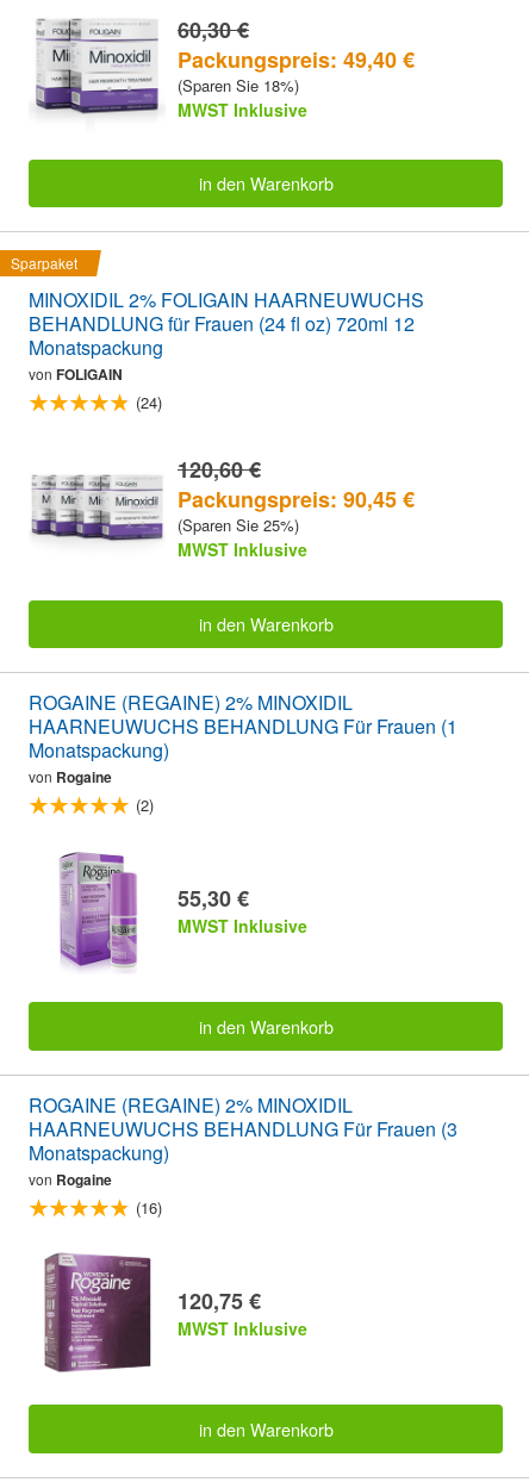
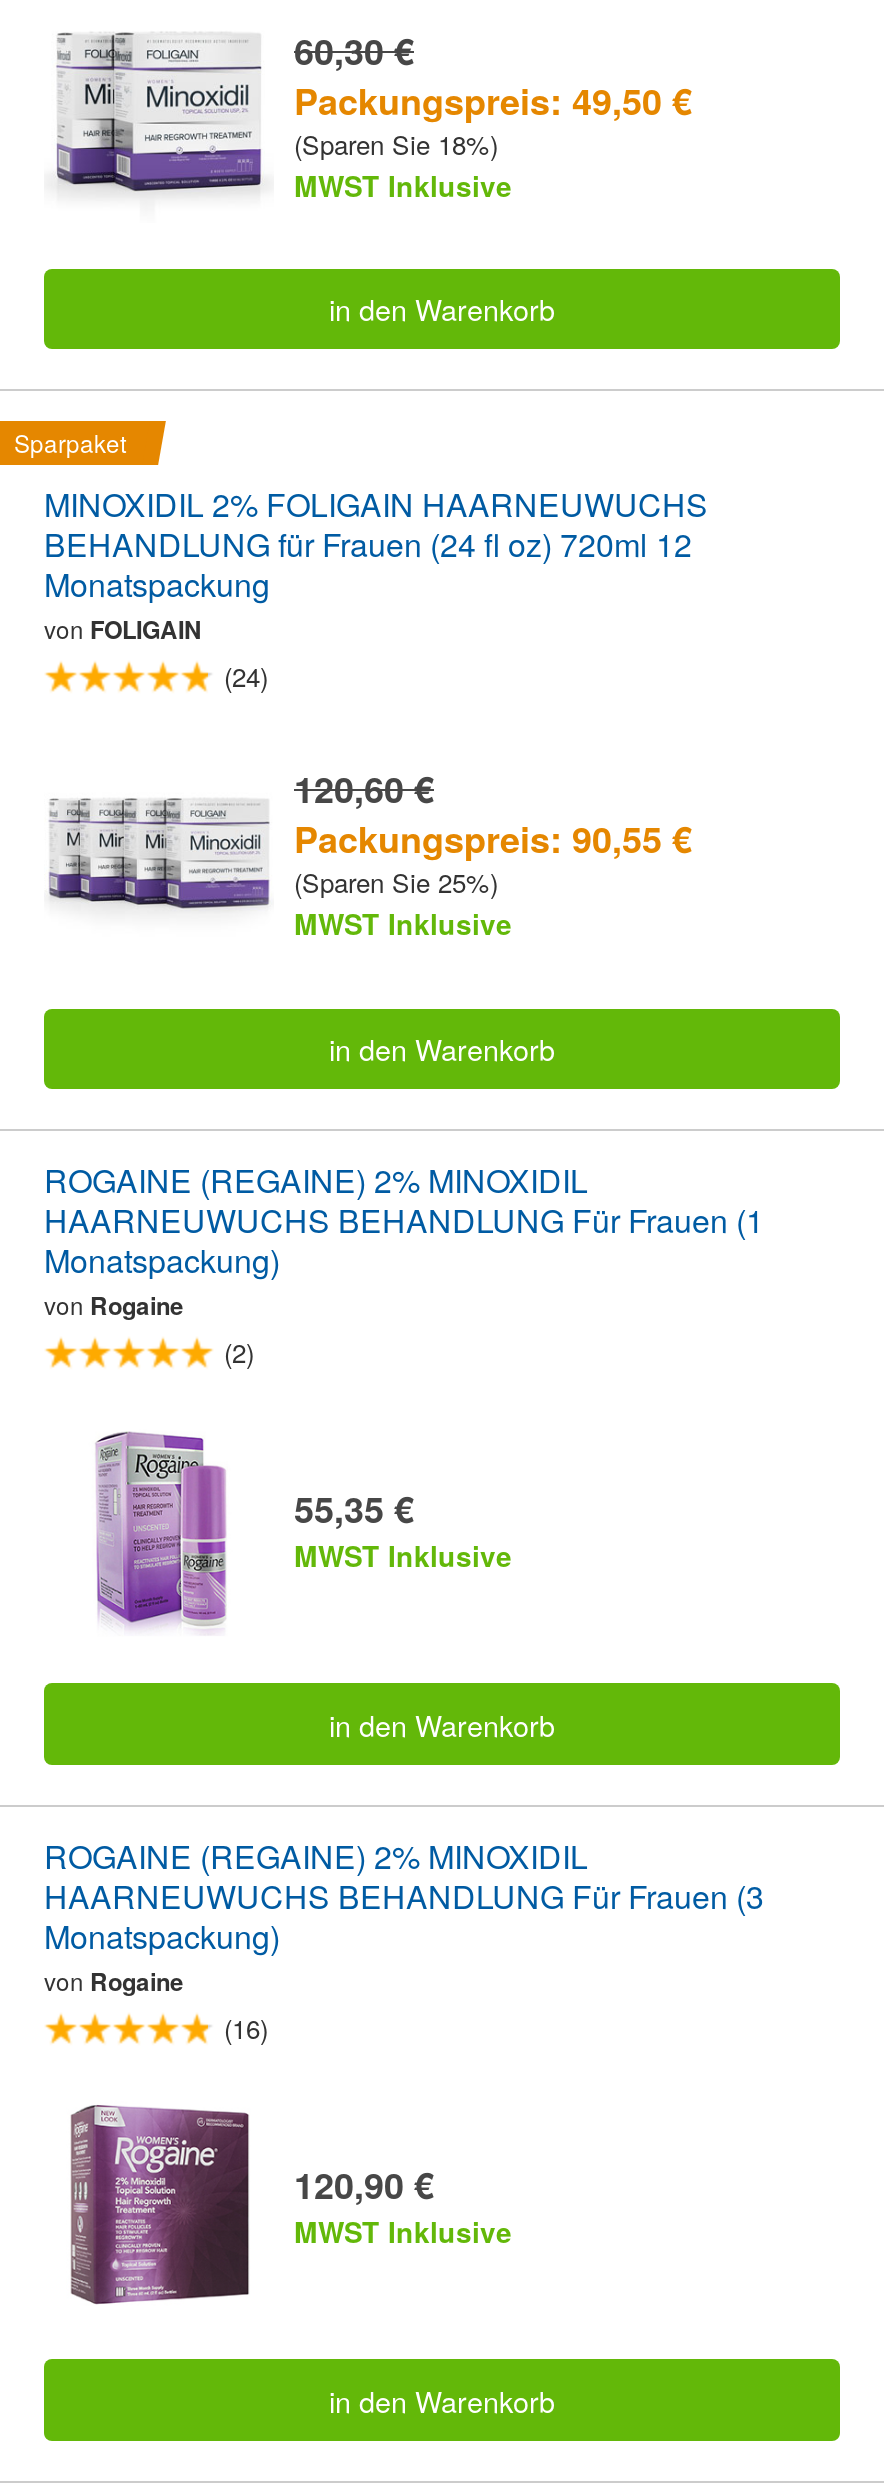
[178,43,415,74] Packungspreis: 49,40 € -> [294,74,692,126] Packungspreis: 49,50 €
[178,484,415,515] Packungspreis: 90,45 € -> [294,814,692,866] Packungspreis: 90,55 €
[178,883,249,914] 55,30 € -> [294,1483,414,1535] 55,35 €
[178,1286,261,1317] 120,75 € -> [294,2159,434,2211] 120,90 €

